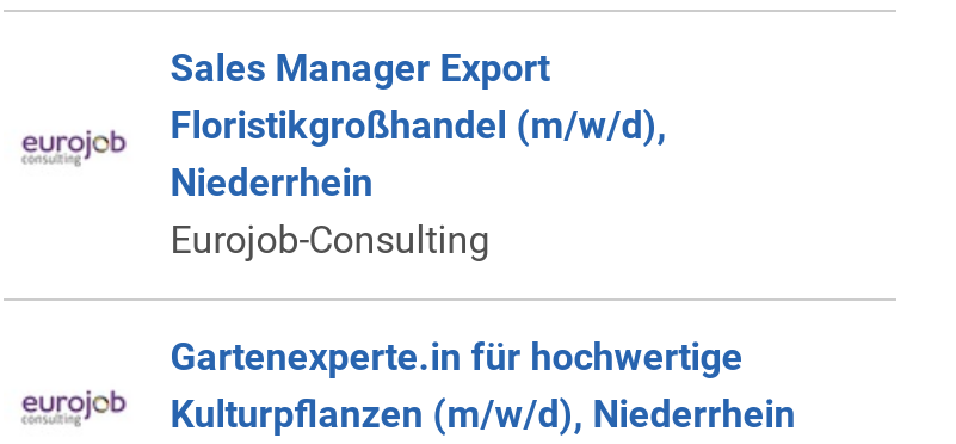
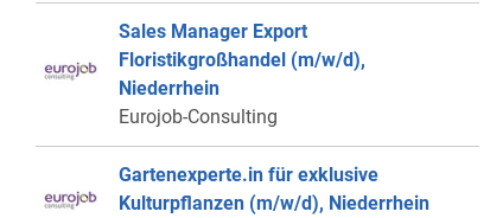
[170,334,743,379] Gartenexperte.in für hochwertige -> [118,163,378,186] Gartenexperte.in für exklusive

